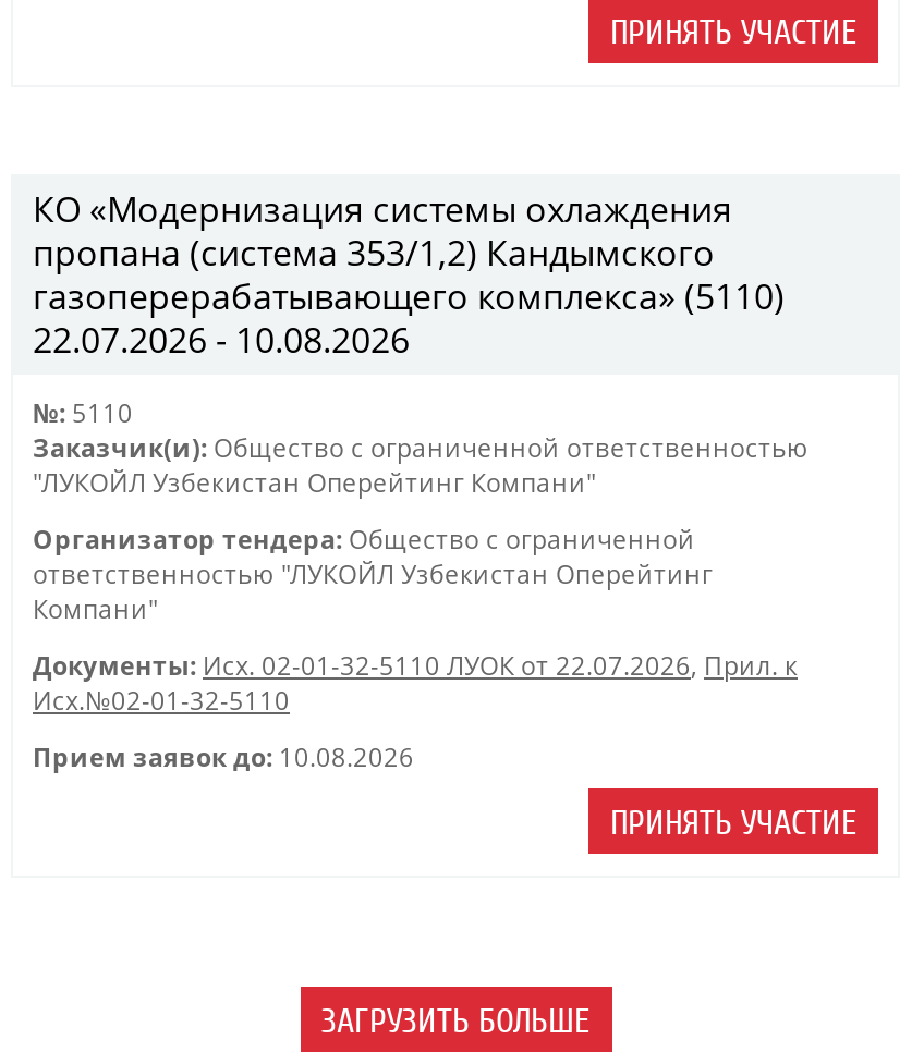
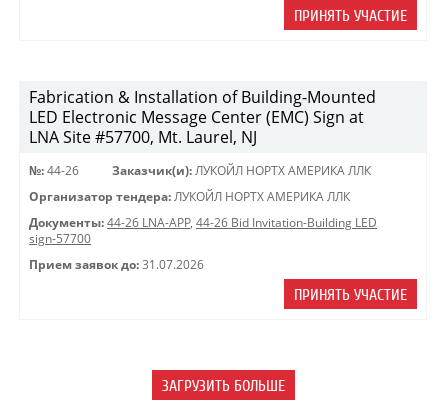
[33,185,785,364] КО «Модернизация системы охлаждения | пропана (система 353/1,2) Кандымского | газоперерабатывающего комплекса» (5110) | 22.07.2026 - 10.08.2026 -> [29,86,376,148] Fabrication & Installation of Building-Mounted | LED Electronic Message Center (EMC) Sign at | LNA Site #57700, Mt. Laurel, NJ
[33,396,808,499] №: 5110 | Заказчик(и): Общество с ограниченной ответственностью | "ЛУКОЙЛ Узбекистан Оперейтинг Компани" -> [29,163,371,178] №: 44-26 | Заказчик(и): ЛУКОЙЛ НОРТХ АМЕРИКА ЛЛК
[33,523,713,625] Организатор тендера: Общество с ограниченной | ответственностью "ЛУКОЙЛ Узбекистан Оперейтинг | Компани" -> [29,189,350,204] Организатор тендера: ЛУКОЙЛ НОРТХ АМЕРИКА ЛЛК
[33,649,798,717] Документы: Исх. 02-01-32-5110 ЛУОК от 22.07.2026, Прил. к | Исх.№02-01-32-5110 -> [29,215,377,246] Документы: 44-26 LNA-APP, 44-26 Bid Invitation-Building LED | sign-57700
[33,741,414,773] Прием заявок до: 10.08.2026 -> [29,257,204,272] Прием заявок до: 31.07.2026

